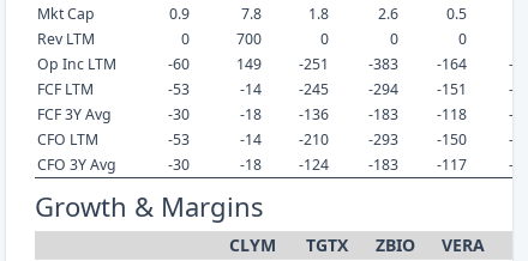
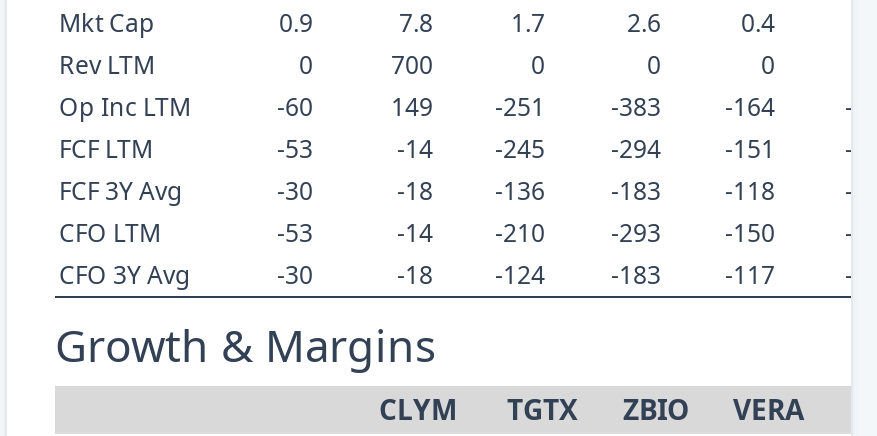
[308,4,329,24] 1.8 -> [511,6,545,40] 1.7
[446,4,467,24] 0.5 -> [741,6,775,40] 0.4

